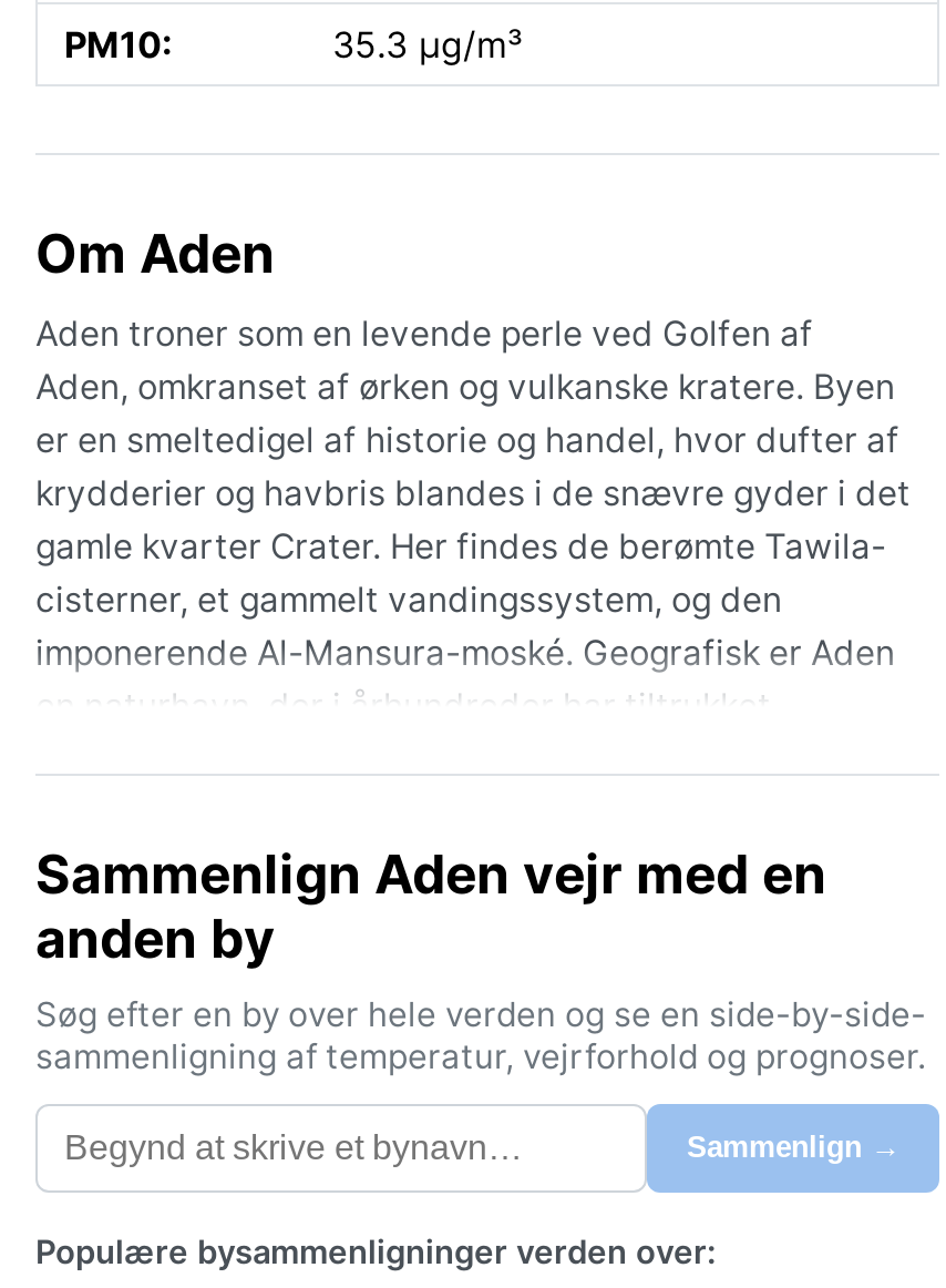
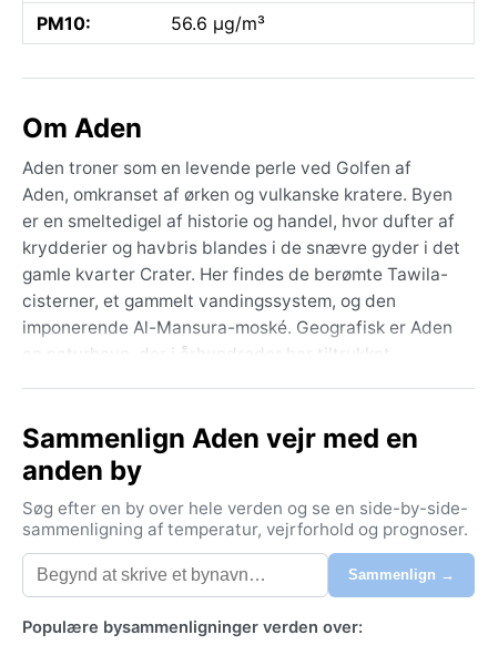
[332,21,523,66] 35.3 µg/m³ -> [171,12,265,34] 56.6 µg/m³

